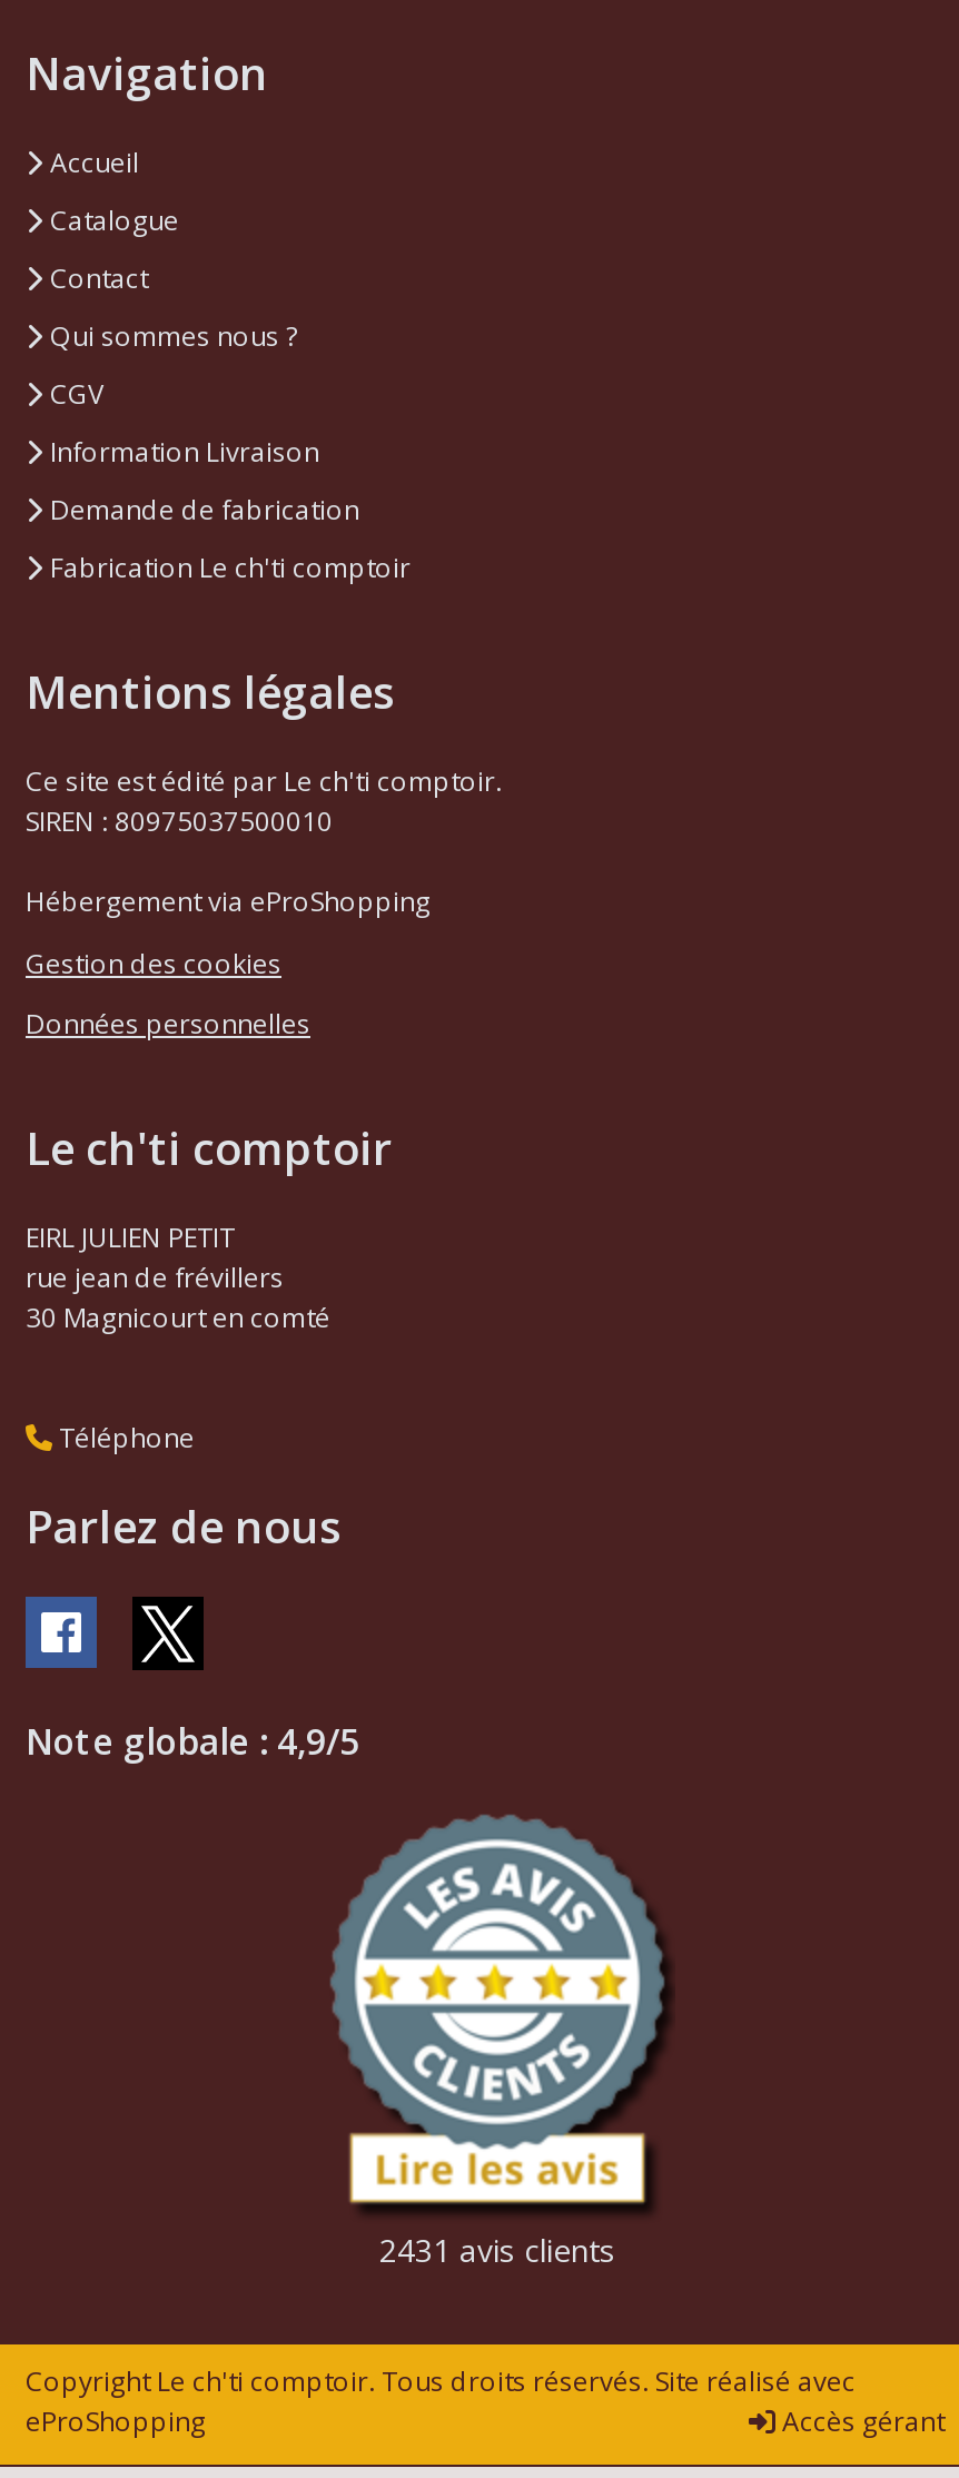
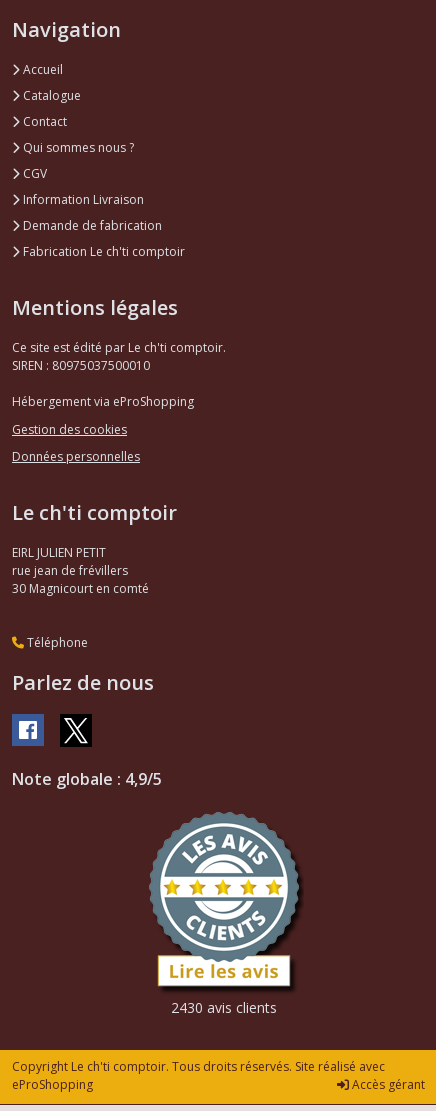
[379,2228,615,2270] 2431 avis clients -> [171,998,277,1017] 2430 avis clients

